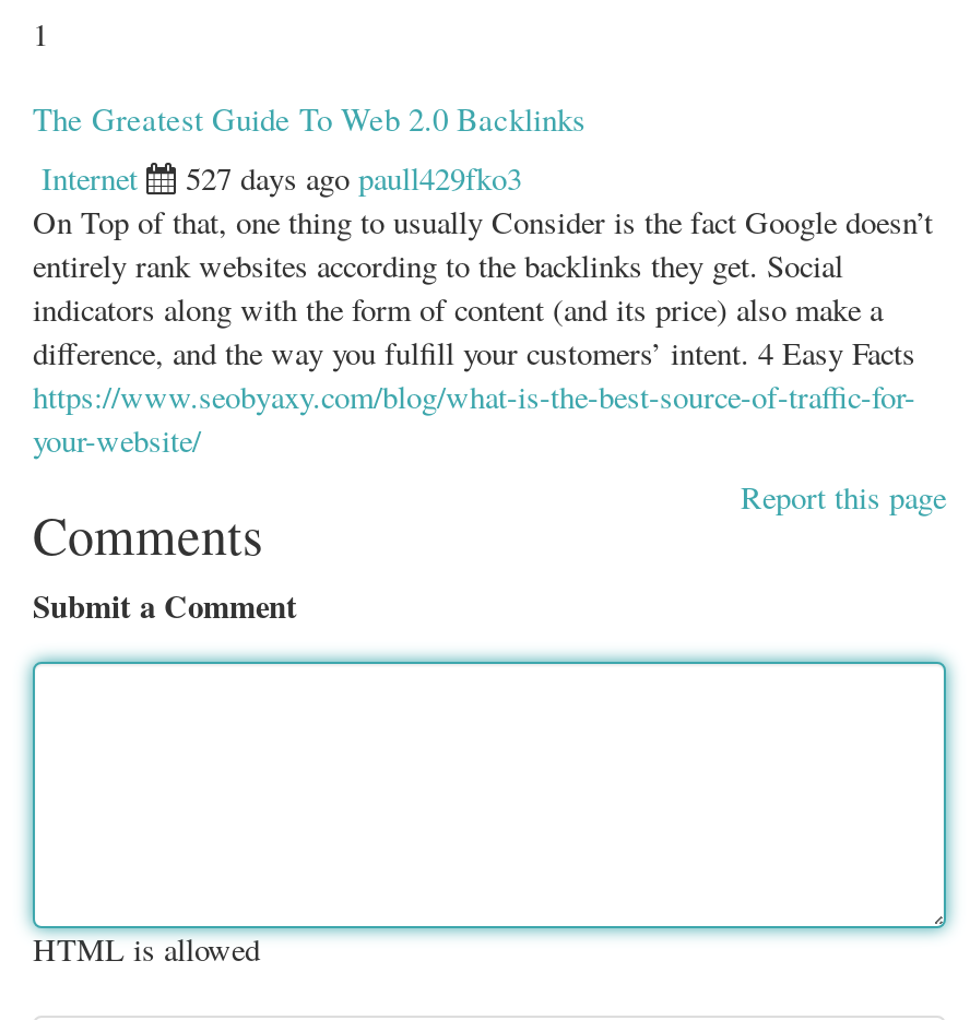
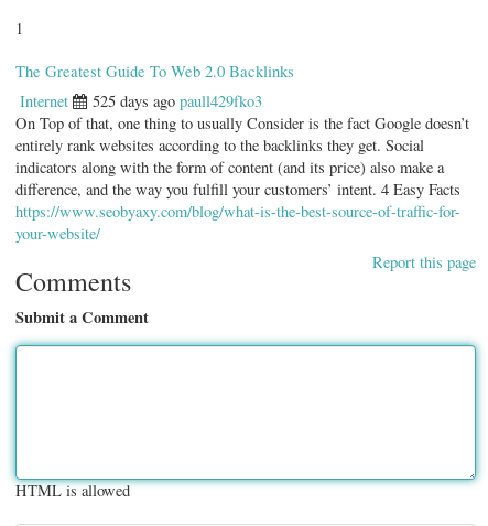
[186,157,522,199] 527 days ago paull429fko3 -> [93,90,262,111] 525 days ago paull429fko3

